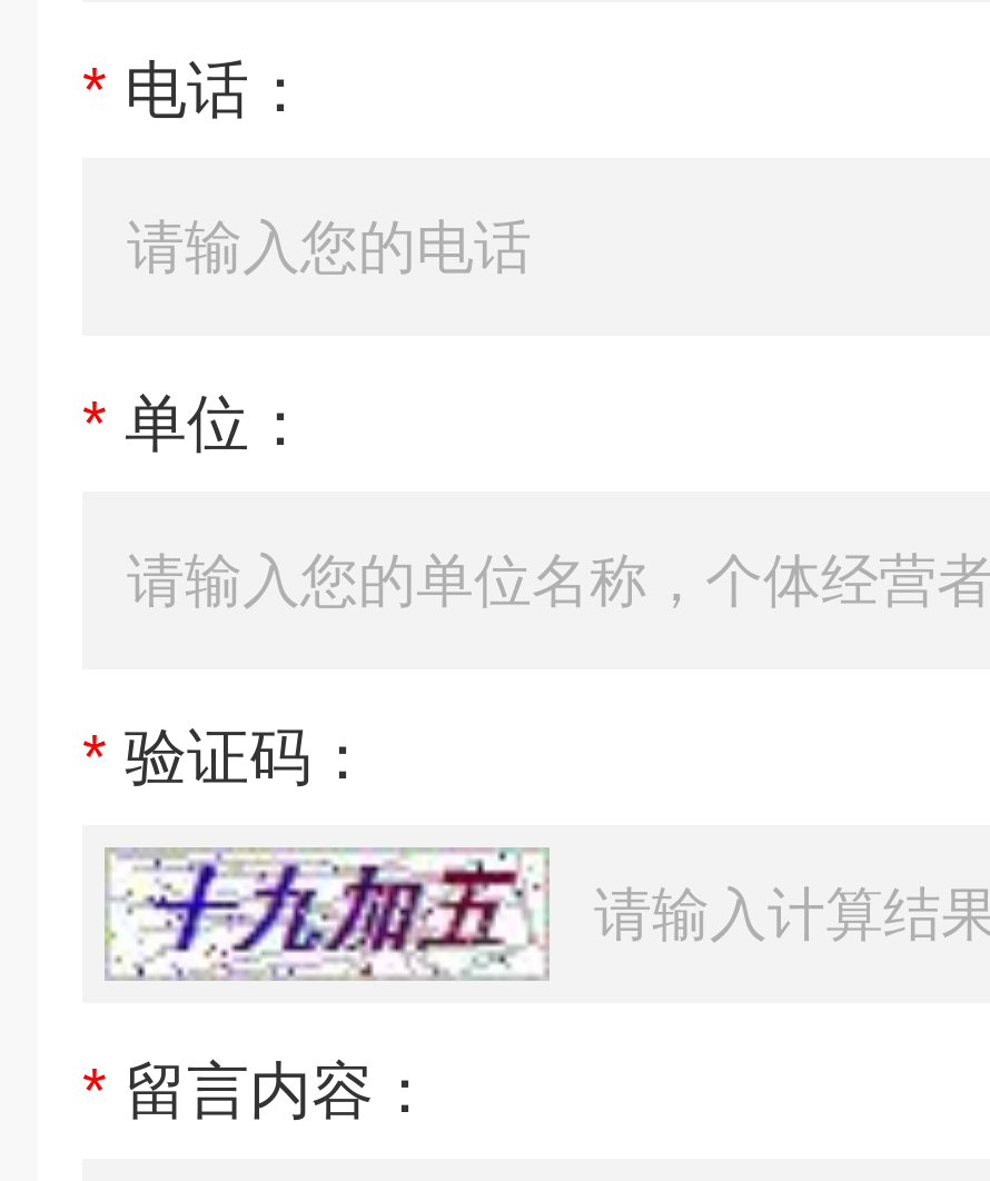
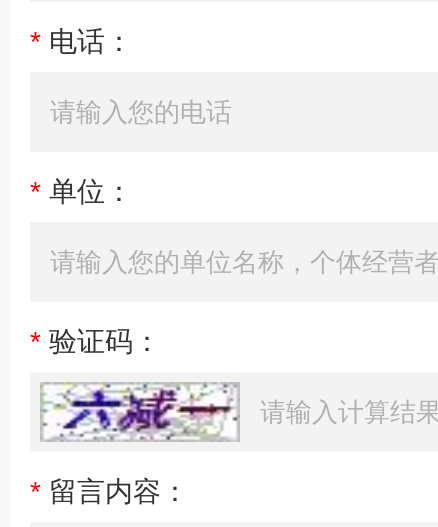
[105,847,545,979] [image] -> [40,382,239,441] [image]

